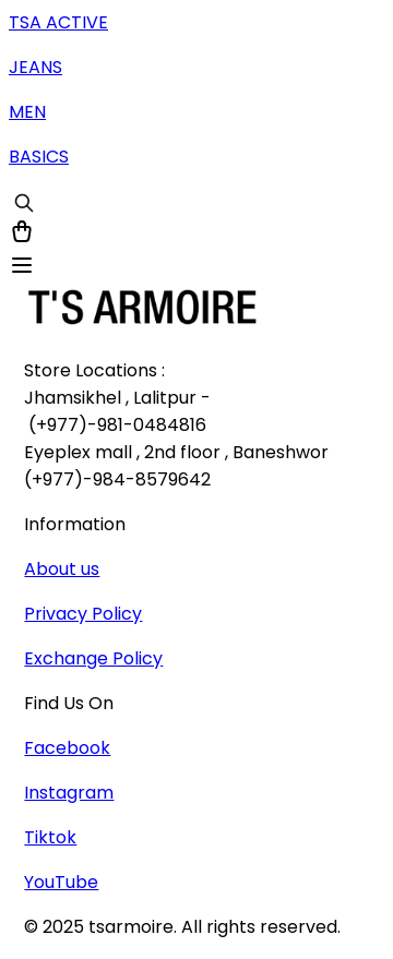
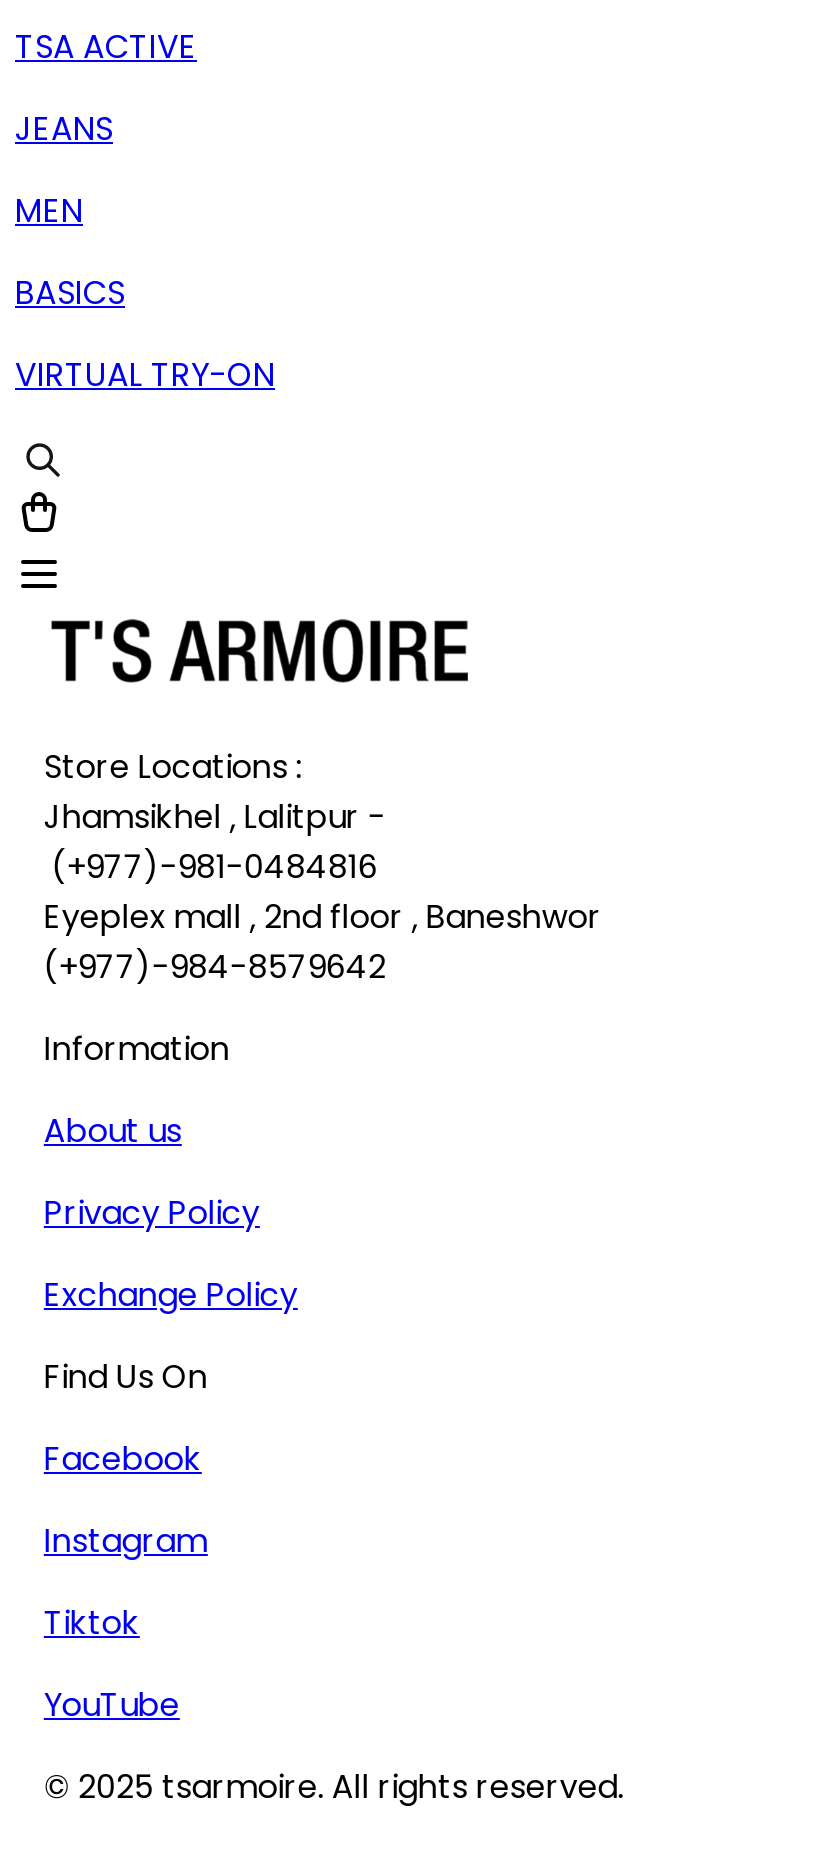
none -> [15,352,275,398] VIRTUAL TRY-ON

